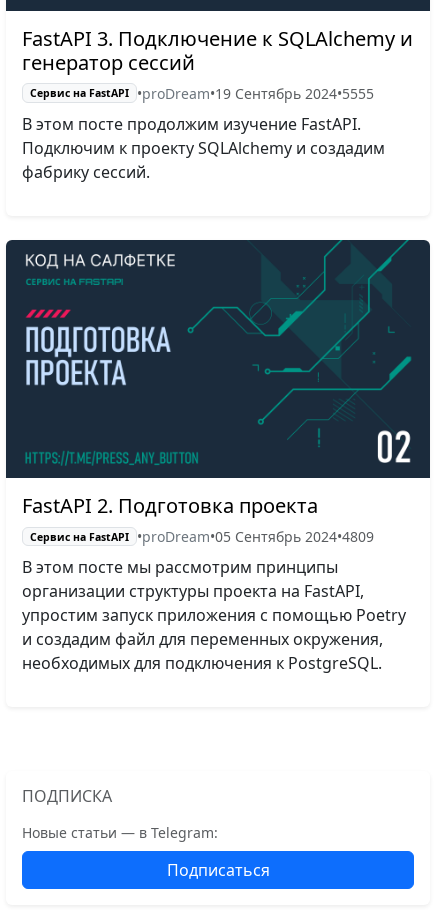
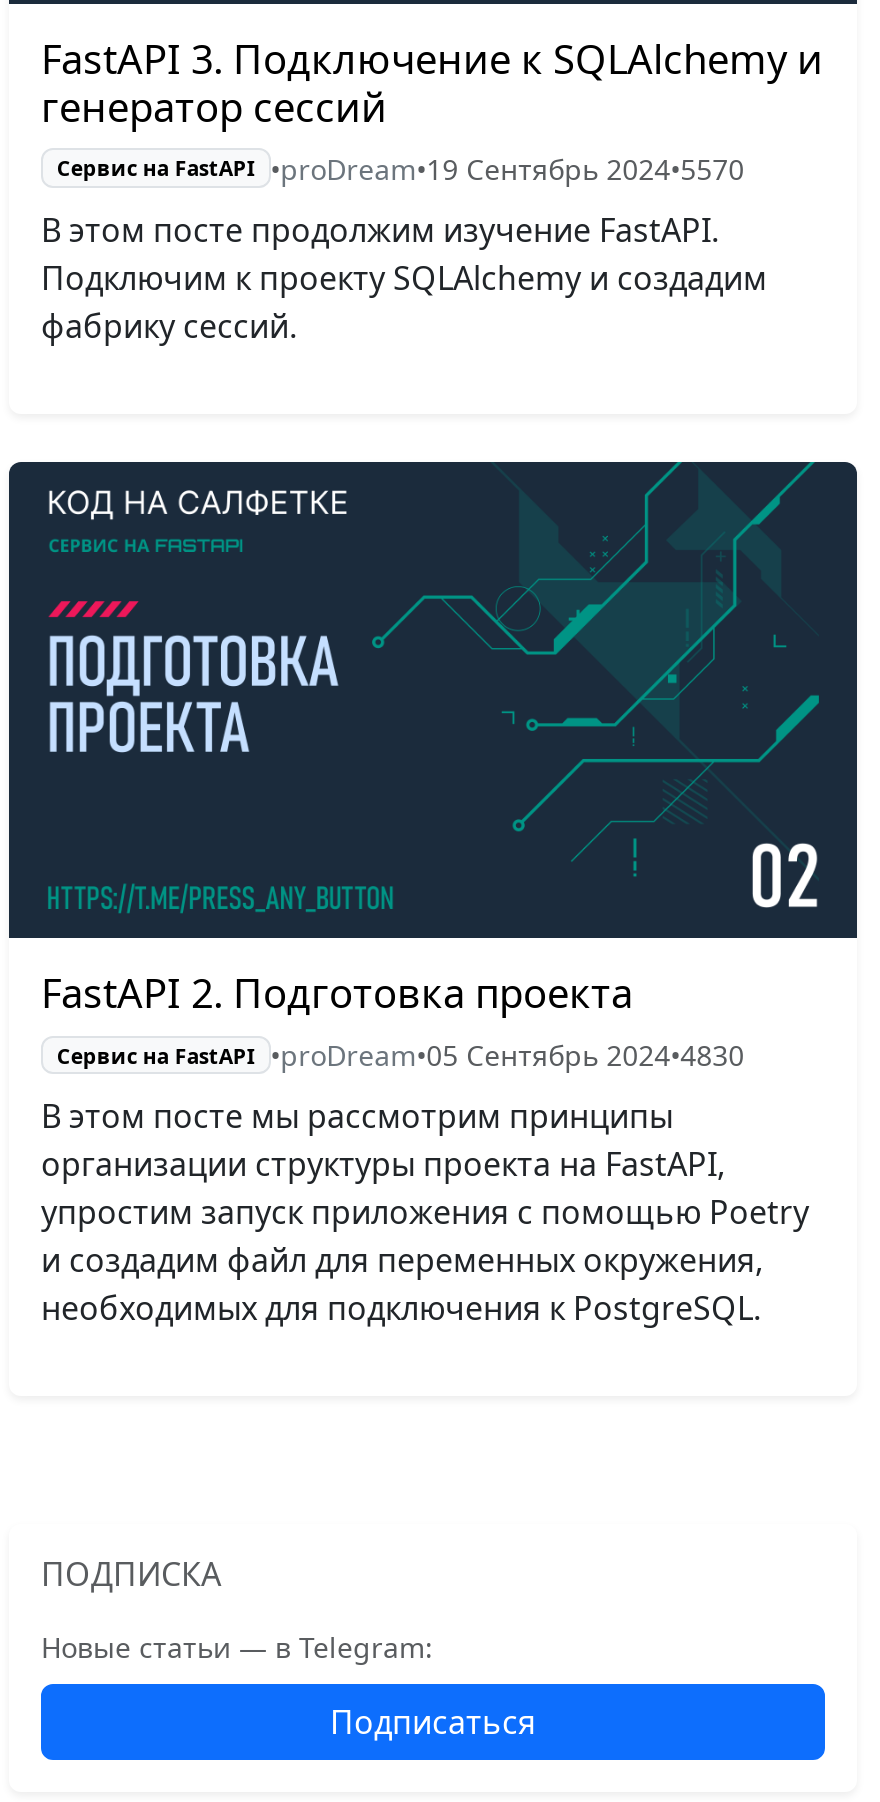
[30,83,374,102] Сервис на FastAPI • proDream•19 Сентябрь 2024•5555 -> [57,149,744,187] Сервис на FastAPI • proDream•19 Сентябрь 2024•5570
[30,527,374,546] Сервис на FastAPI • proDream•05 Сентябрь 2024•4809 -> [57,1036,744,1074] Сервис на FastAPI • proDream•05 Сентябрь 2024•4830

